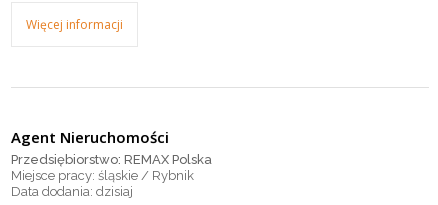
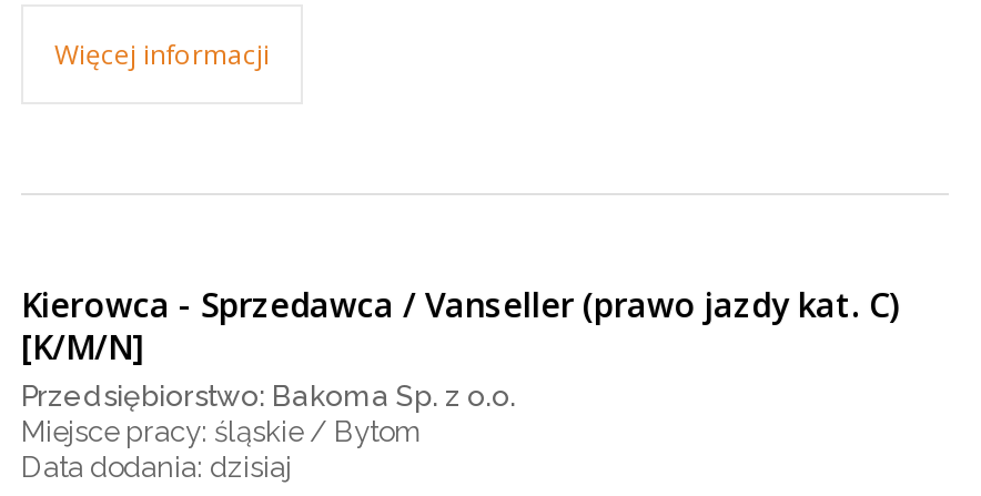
[11,127,212,183] Agent Nieruchomości | Przedsiębiorstwo: REMAX Polska | Miejsce pracy: śląskie / Rybnik -> [21,282,900,448] Kierowca - Sprzedawca / Vanseller (prawo jazdy kat. C) | [K/M/N] | Przedsiębiorstwo: Bakoma Sp. z o.o. | Miejsce pracy: śląskie / Bytom

